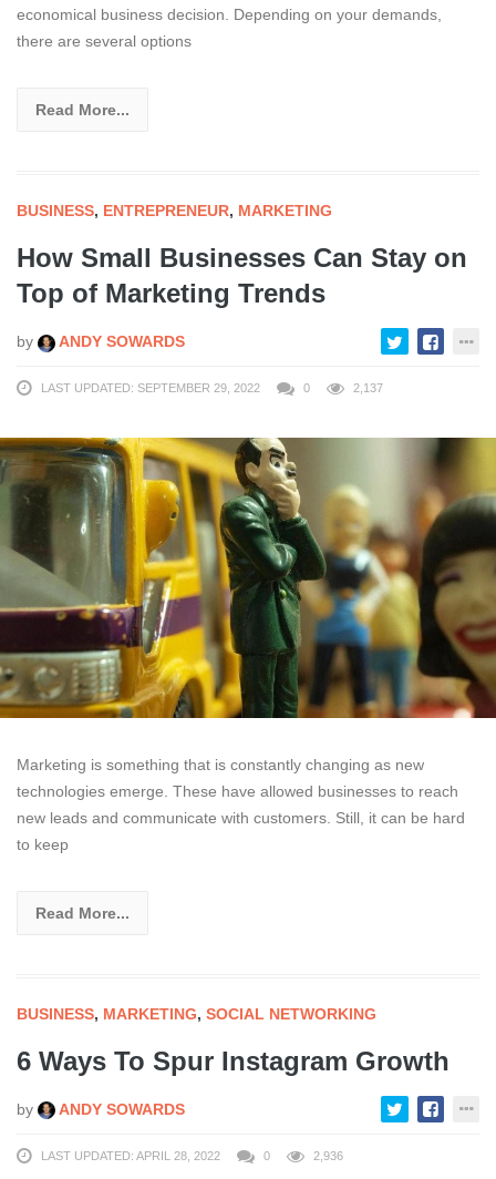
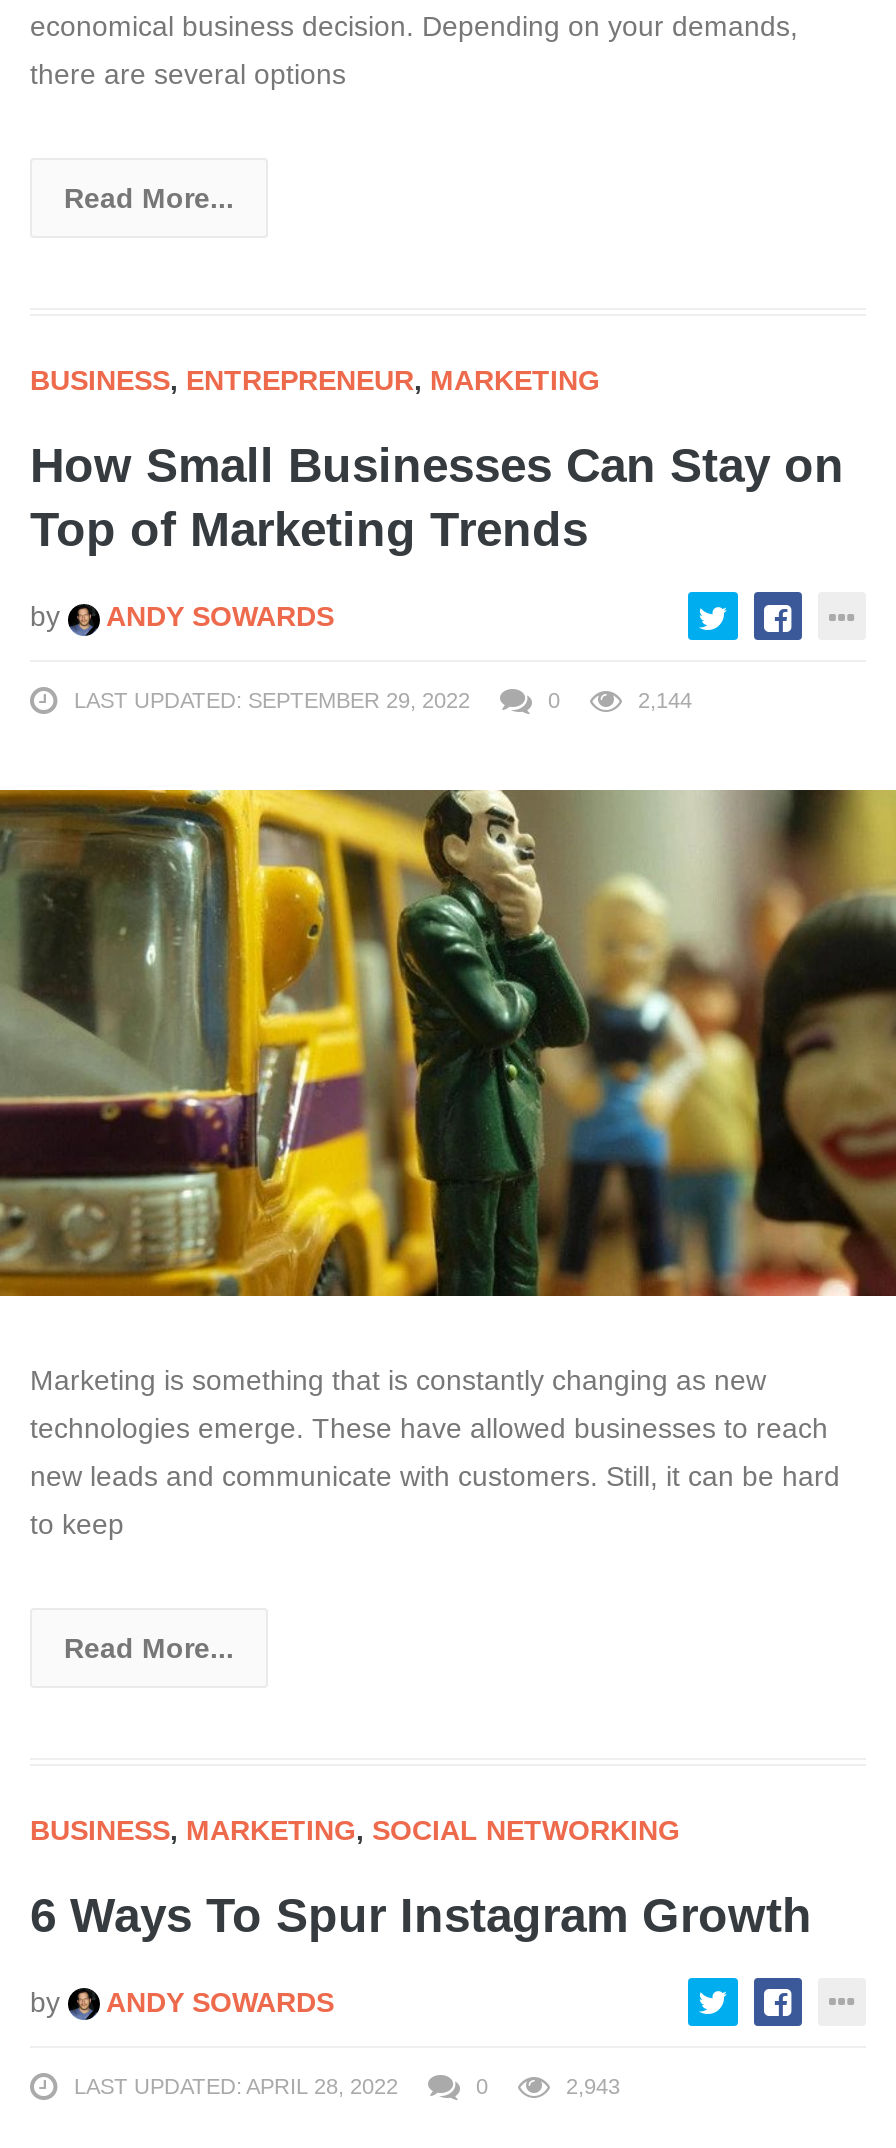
[350,382,383,395] 2,137 -> [632,689,692,713] 2,144
[310,1149,343,1162] 2,936 -> [560,2073,620,2097] 2,943

